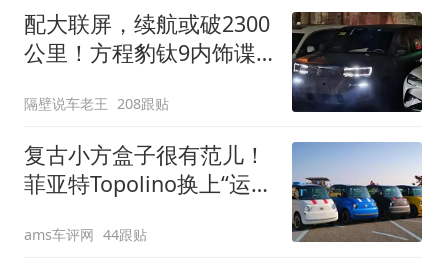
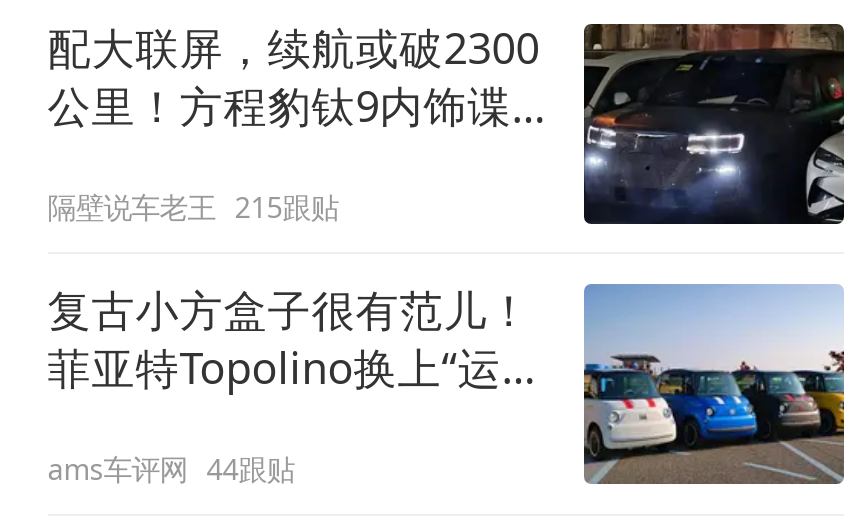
[24,94,169,113] 隔壁说车老王 208跟贴 -> [47,188,339,226] 隔壁说车老王 215跟贴

